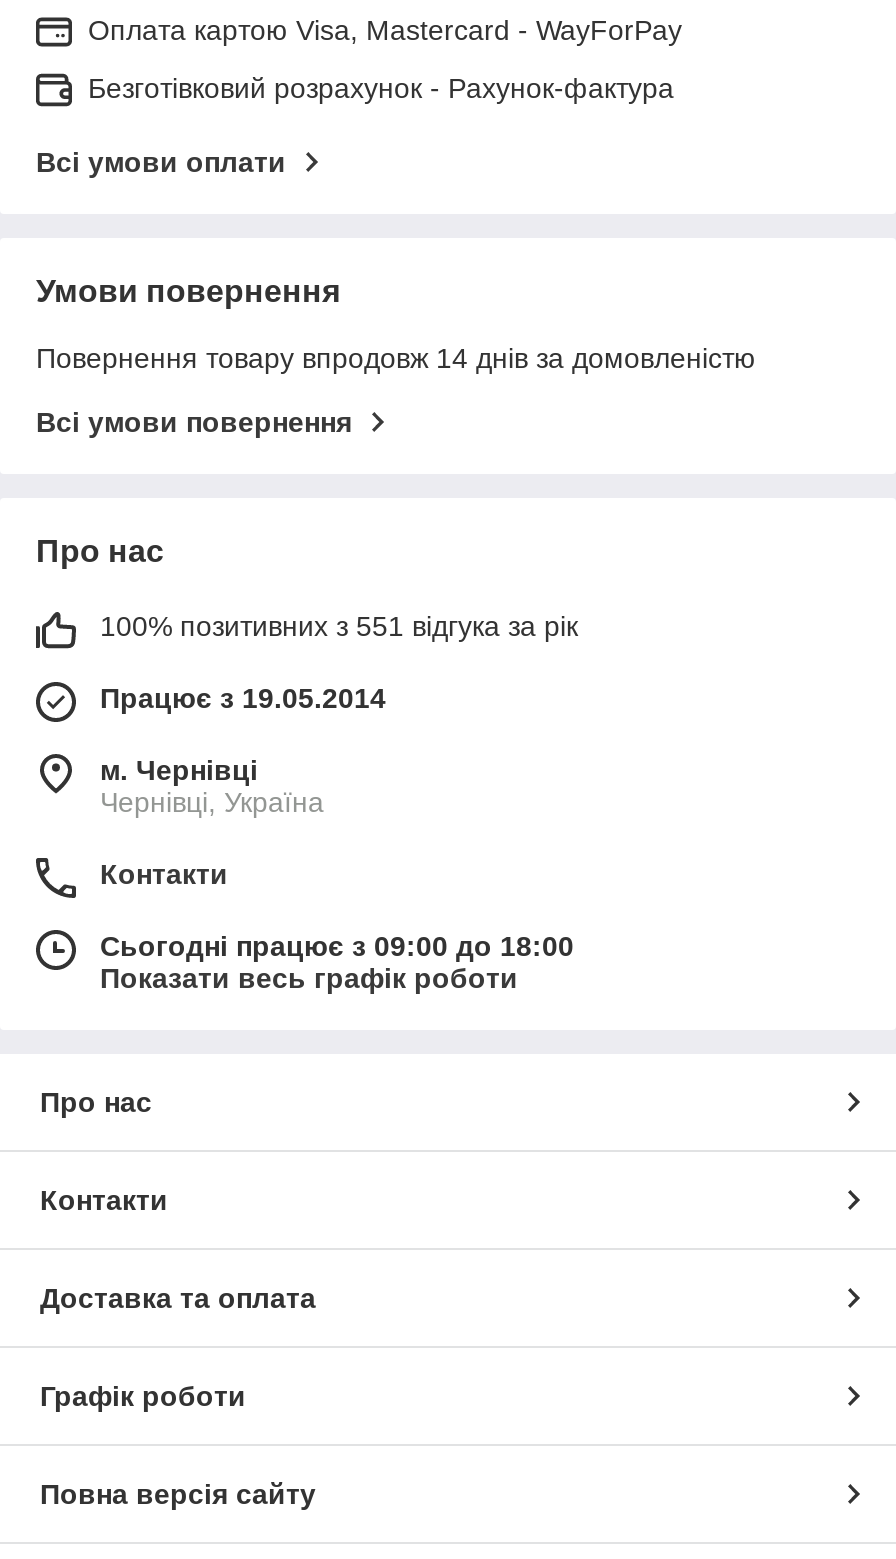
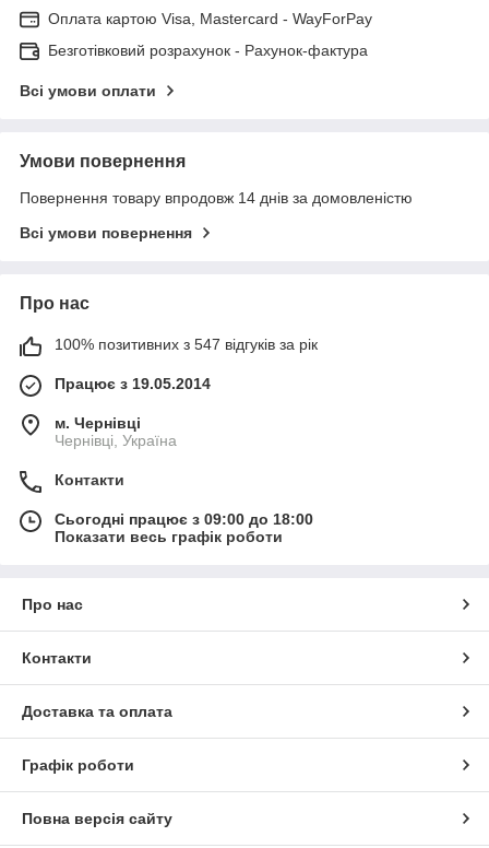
[100,610,578,642] 100% позитивних з 551 відгука за рік -> [55,335,318,353] 100% позитивних з 547 відгуків за рік

